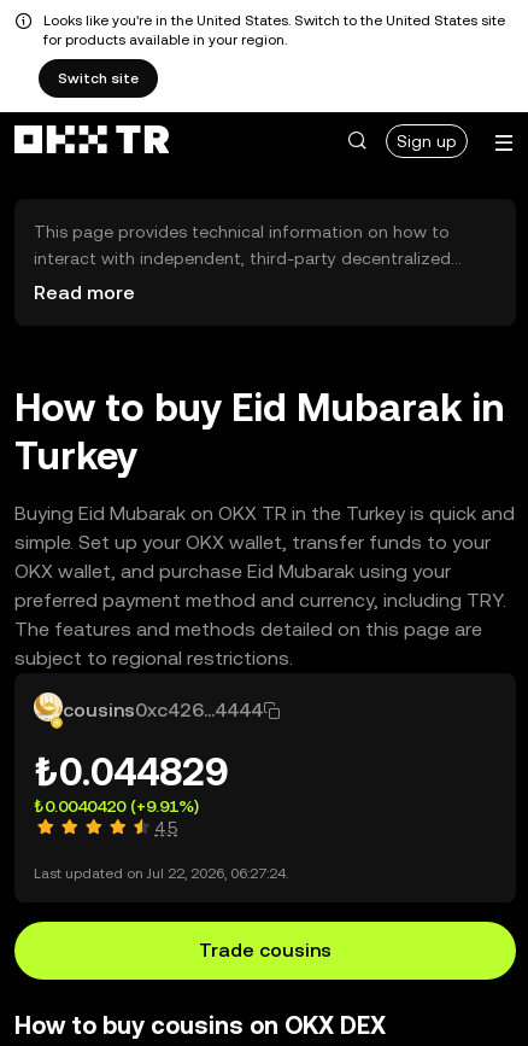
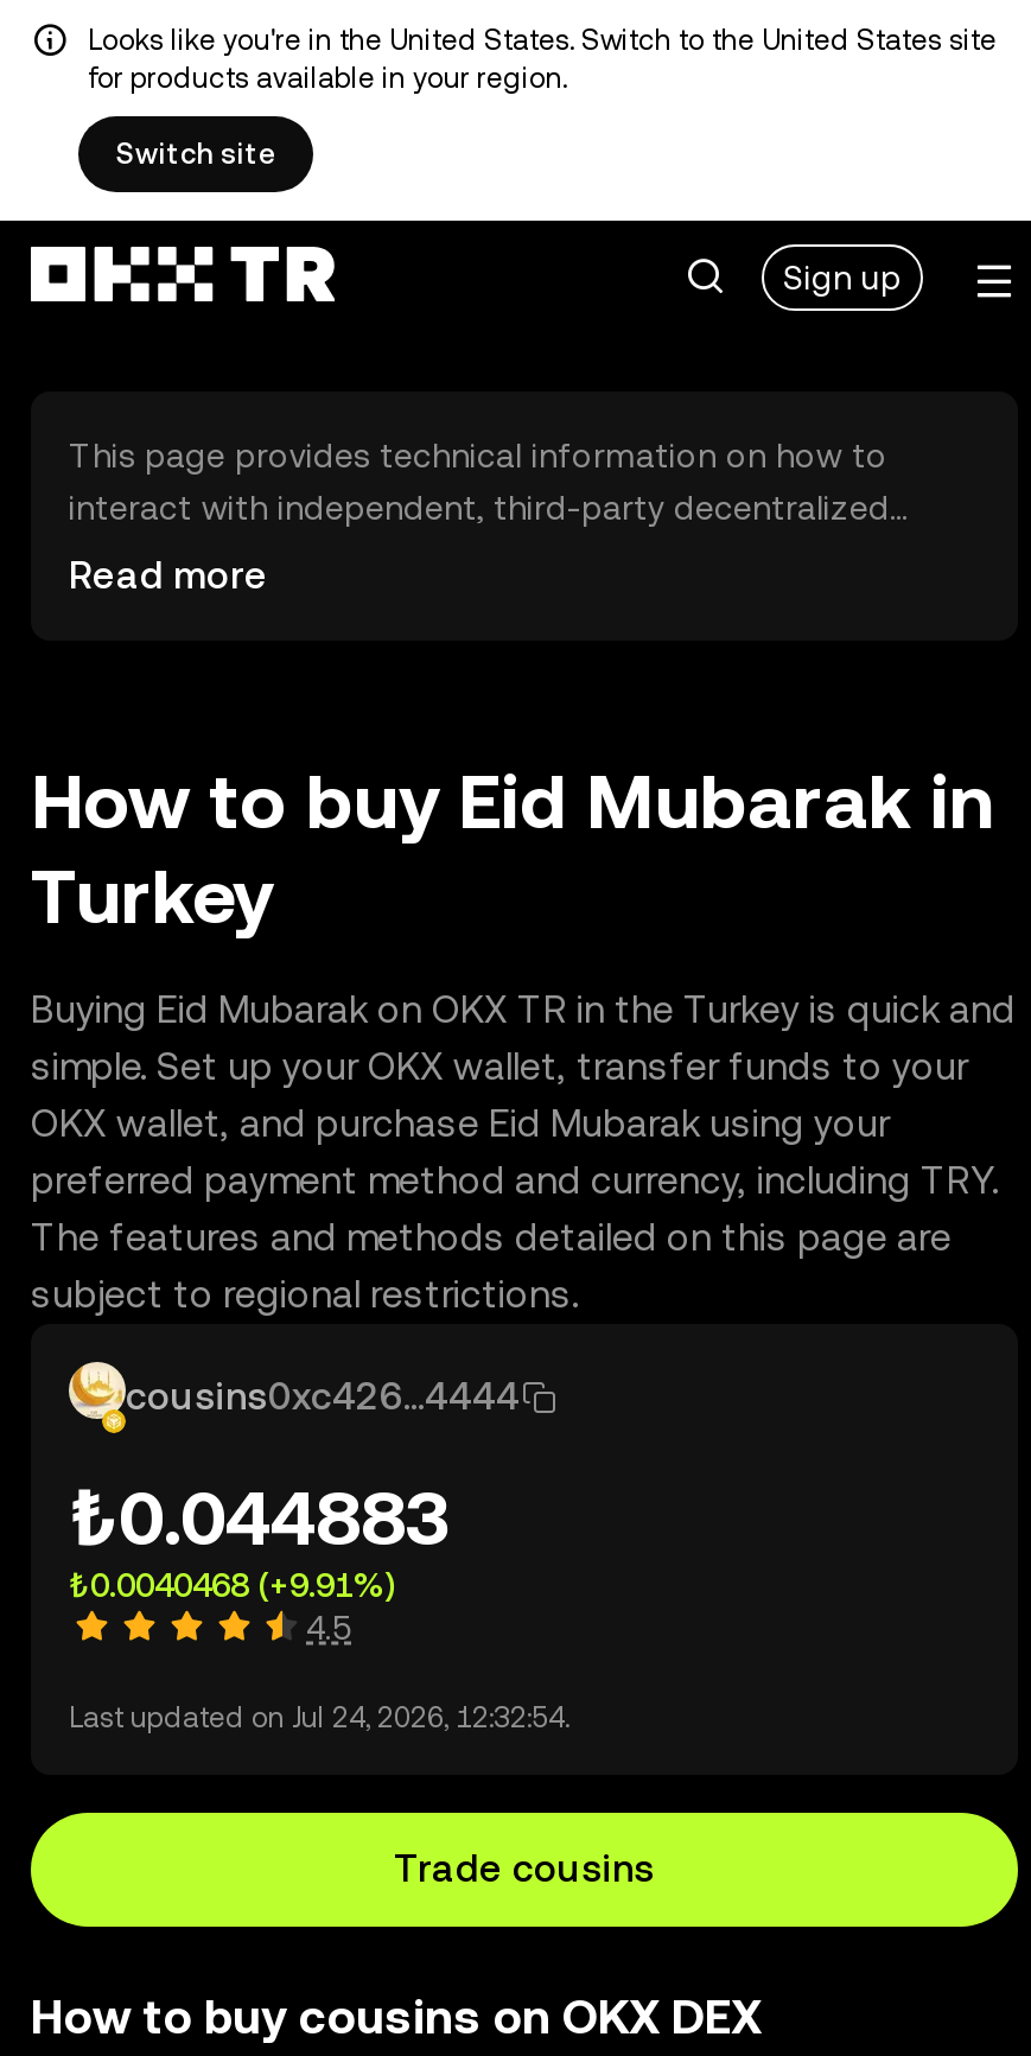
[34,749,228,794] ₺0.044829 -> [69,1473,451,1561] ₺0.044883
[34,796,199,816] ₺0.0040420 (+9.91%) -> [69,1566,394,1604] ₺0.0040468 (+9.91%)
[34,865,288,882] Last updated on Jul 22, 2026, 06:27:24. -> [69,1701,569,1734] Last updated on Jul 24, 2026, 12:32:54.

